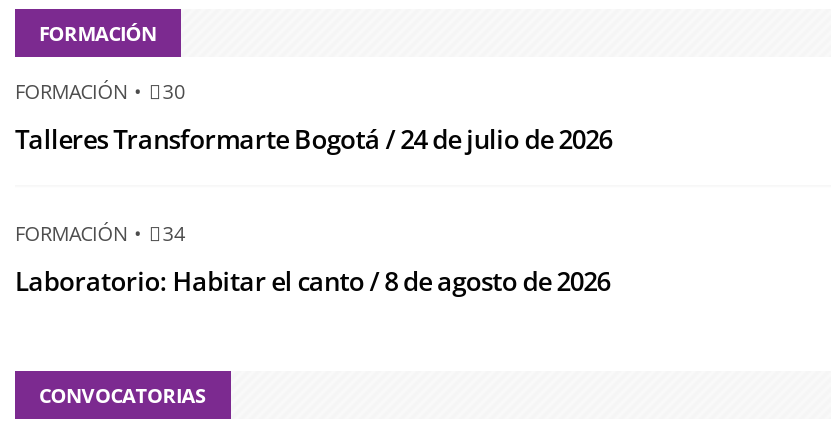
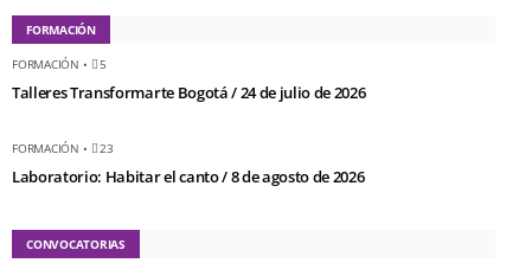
[15,77,185,105] FORMACIÓN • 30 -> [12,55,106,72] FORMACIÓN • 5
[15,219,185,247] FORMACIÓN • 34 -> [12,139,113,156] FORMACIÓN • 23

